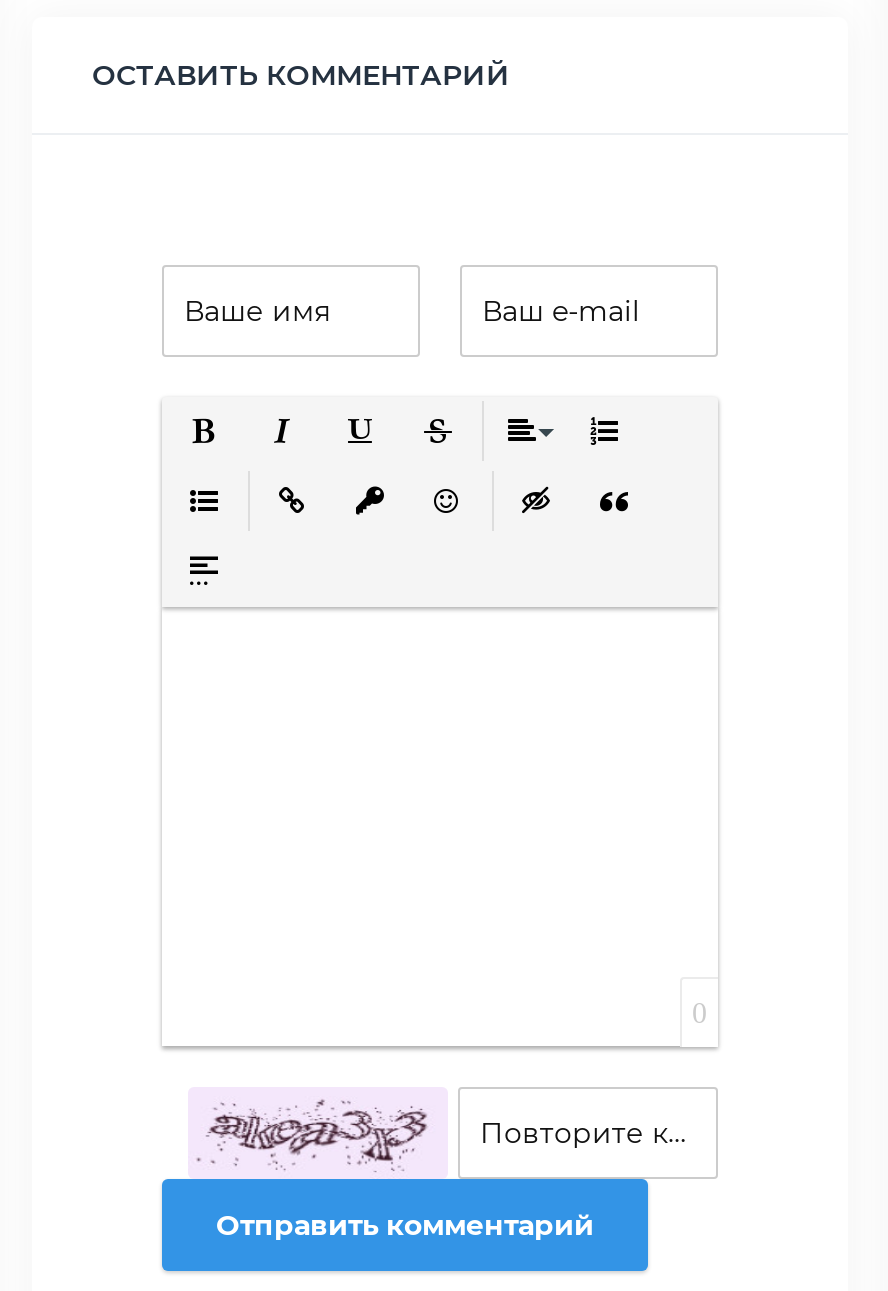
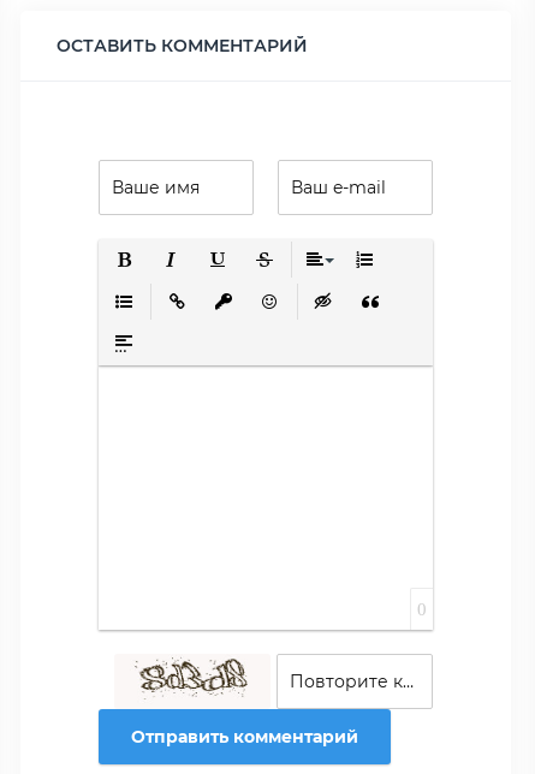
[194,1095,430,1173] [image] -> [120,657,258,703] [image]

